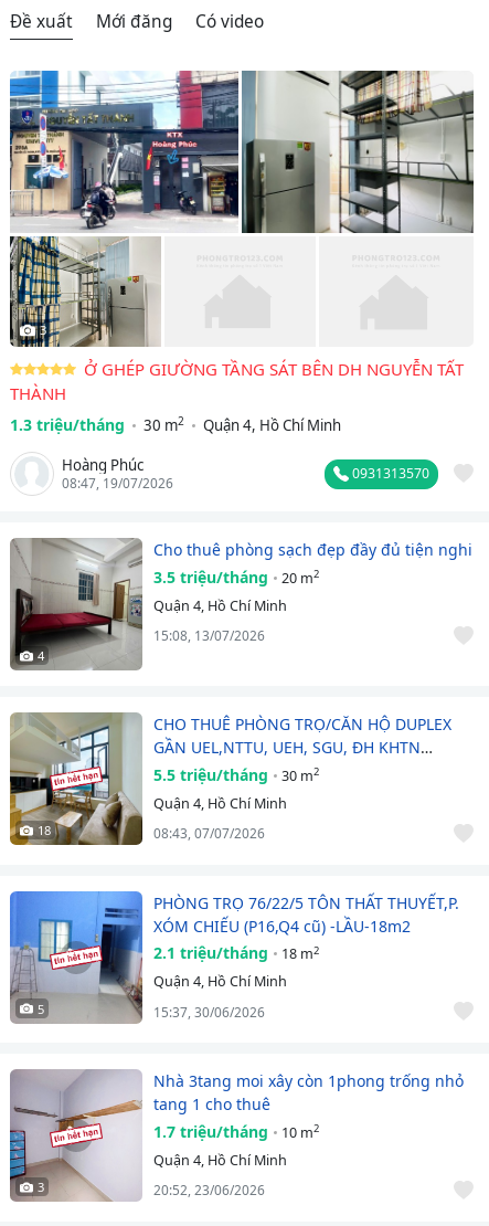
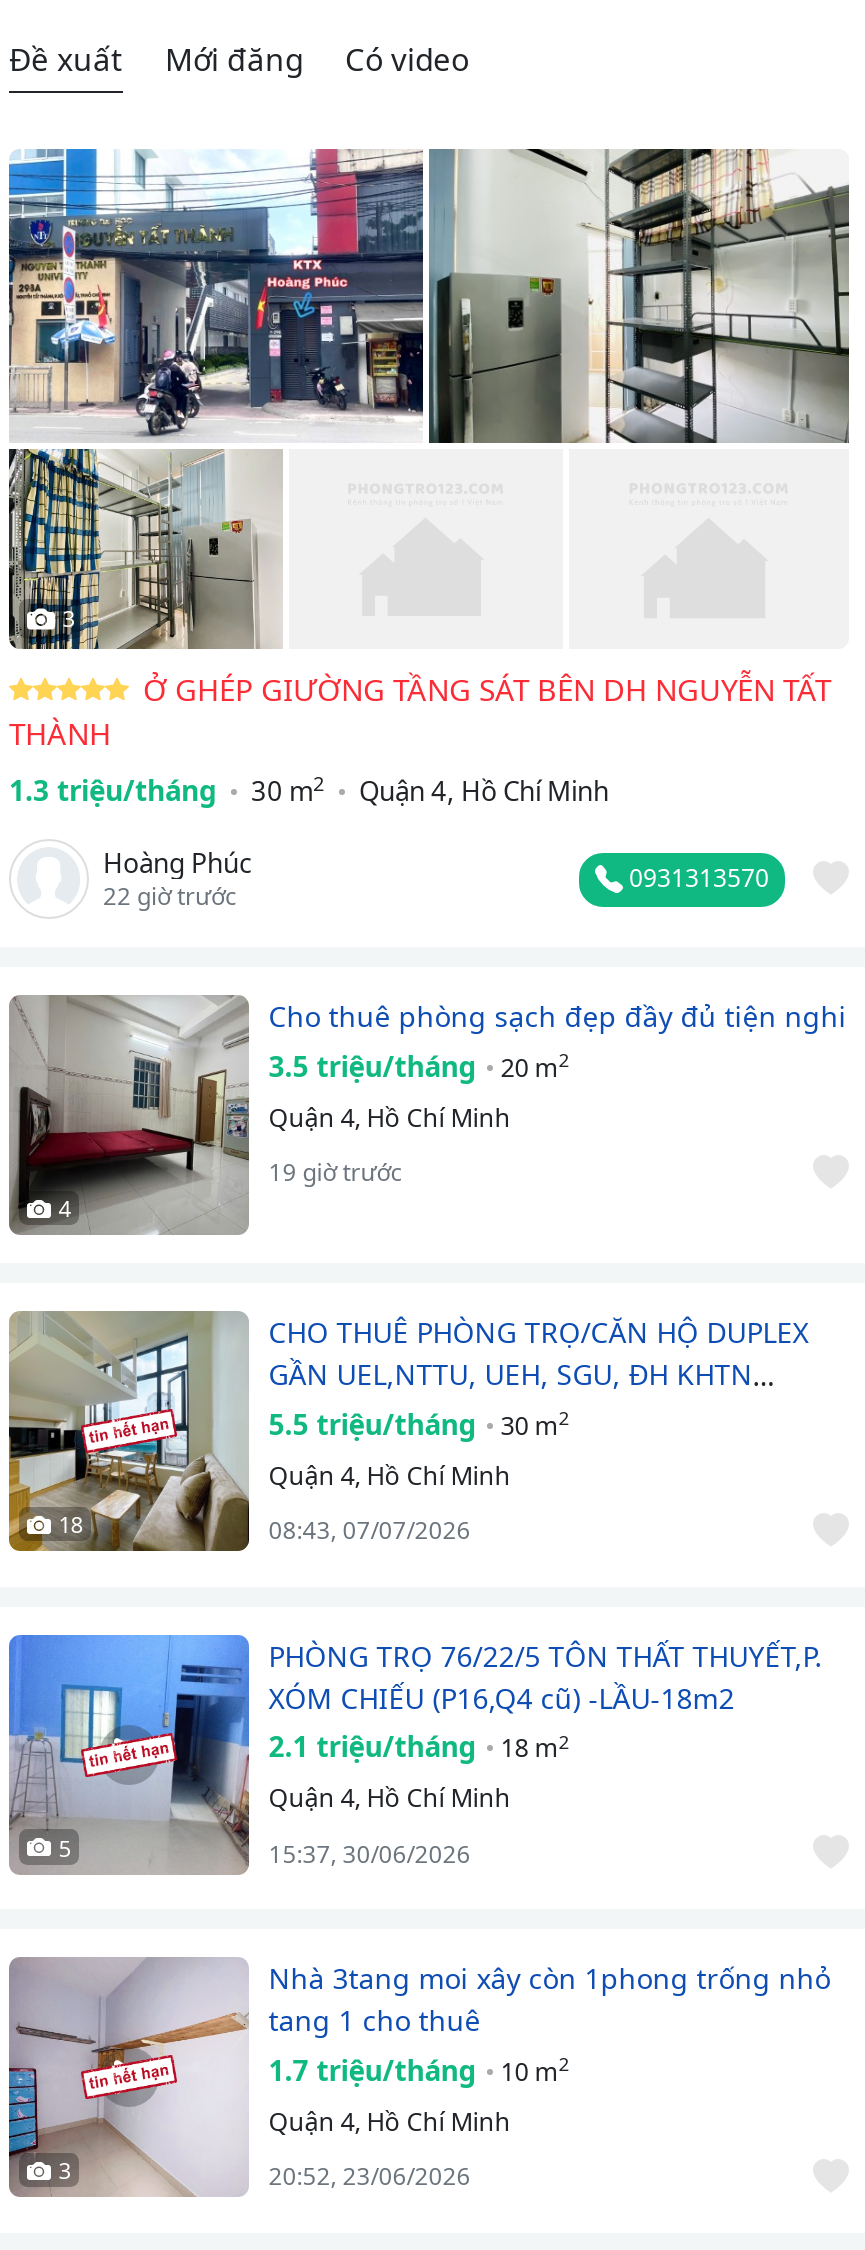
[62,474,173,492] 08:47, 19/07/2026 -> [103,880,237,912] 22 giờ trước
[153,626,265,644] 15:08, 13/07/2026 -> [269,1155,403,1187] 19 giờ trước

